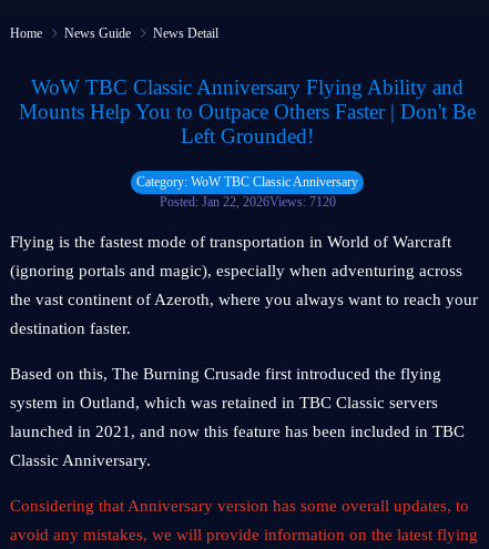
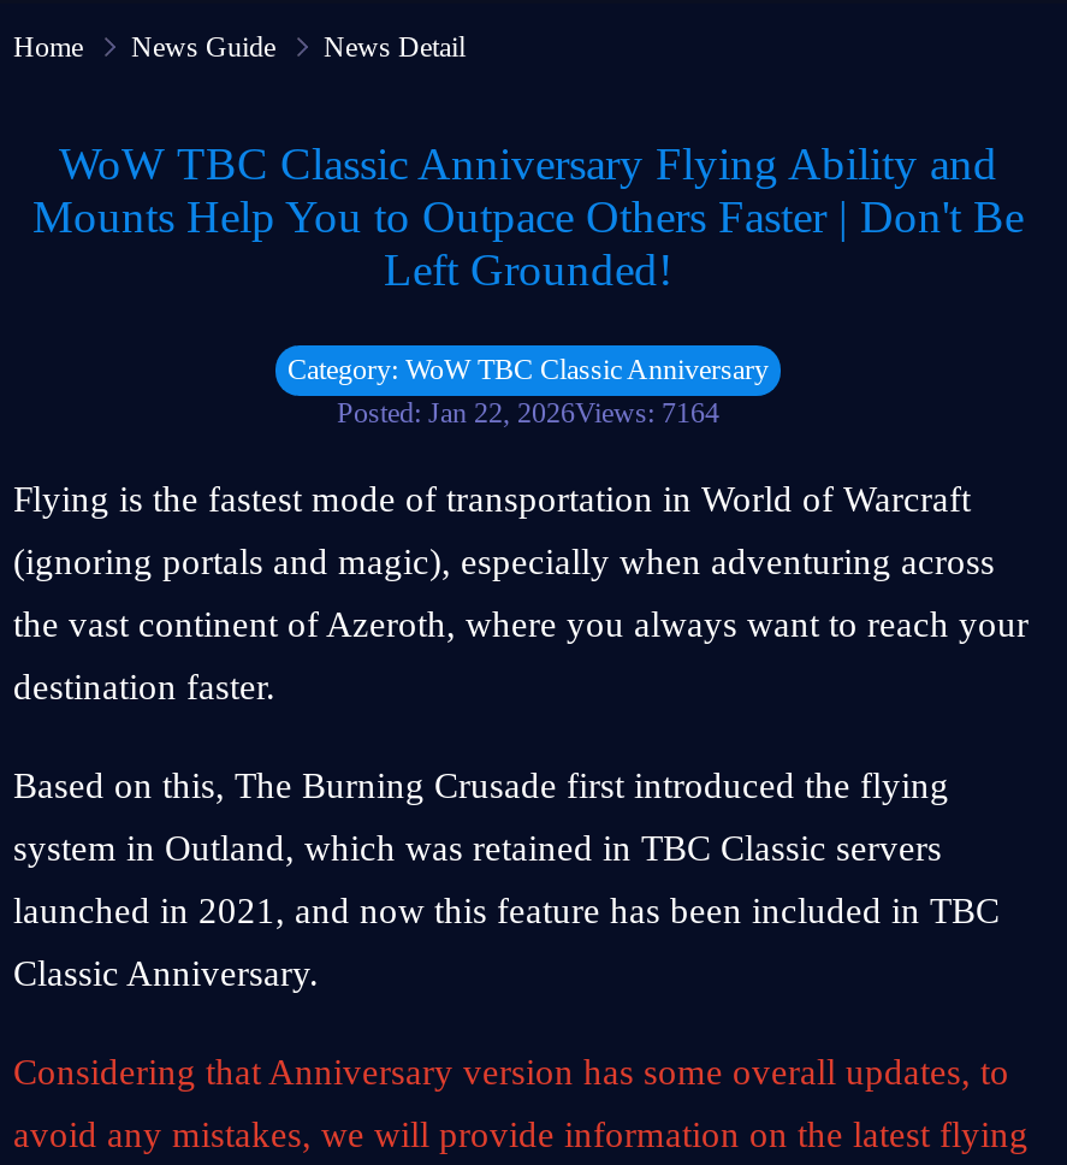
[159,194,335,210] Posted: Jan 22, 2026Views: 7120 -> [337,396,719,430] Posted: Jan 22, 2026Views: 7164

